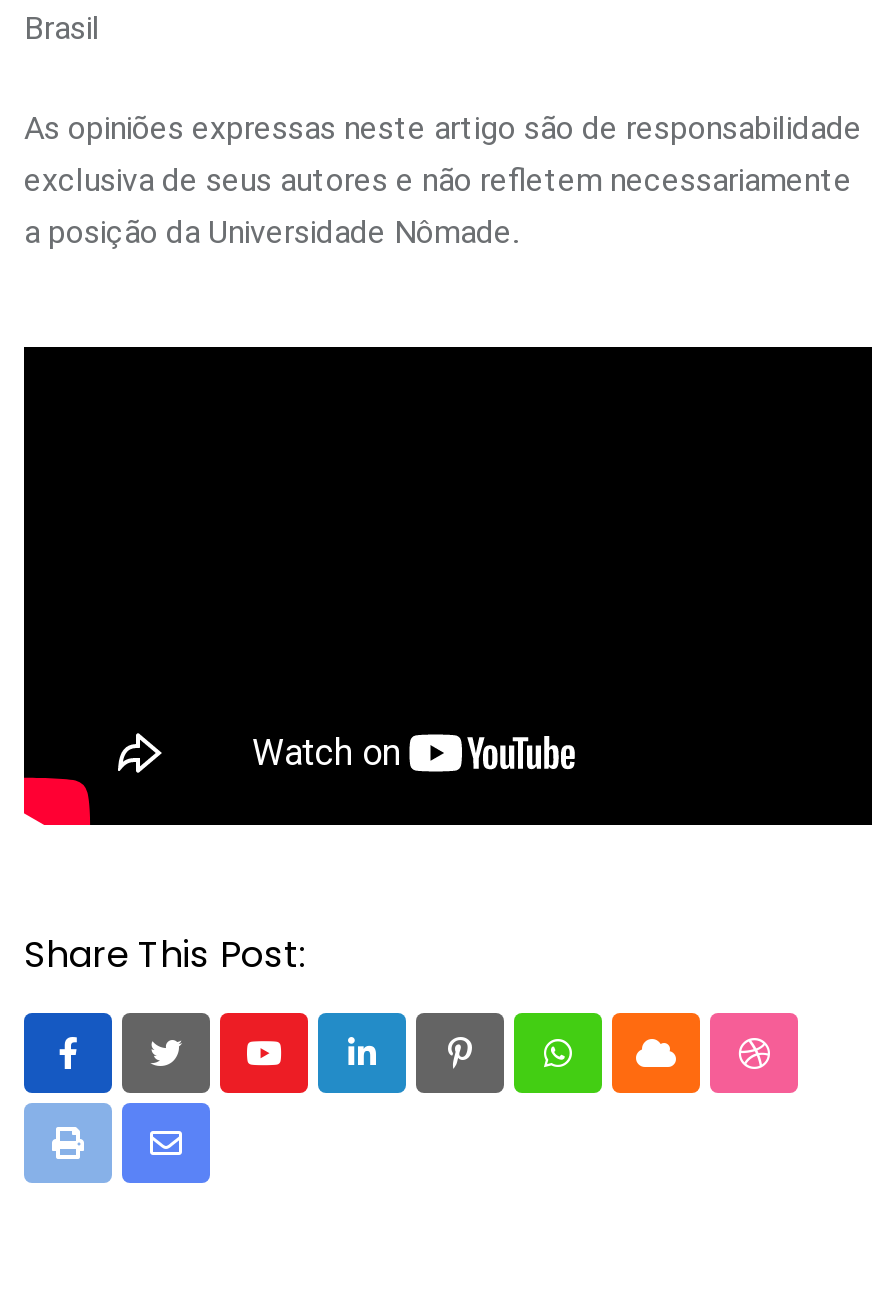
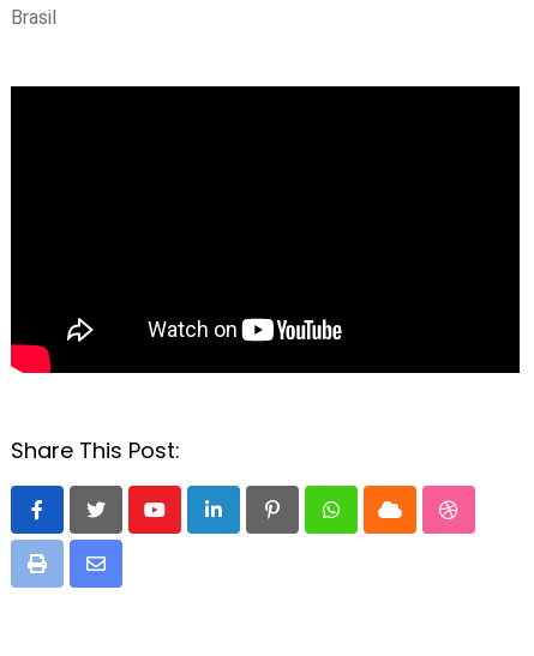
[24,109,862,251] As opiniões expressas neste artigo são de responsabilidade | exclusiva de seus autores e não refletem necessariamente | a posição da Universidade Nômade. -> none

